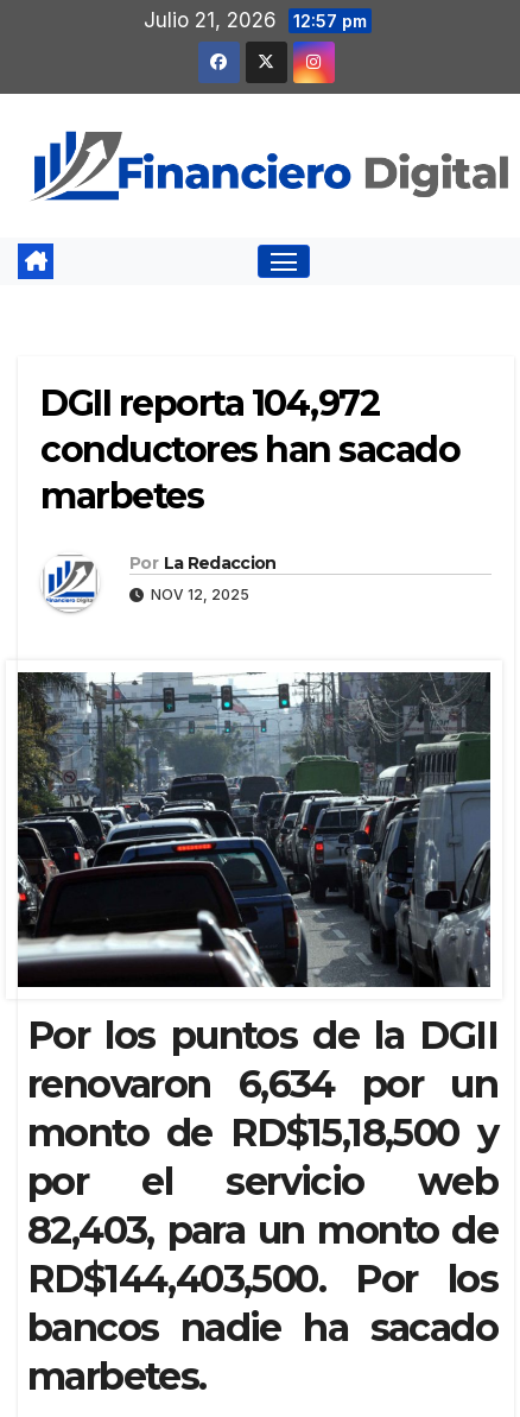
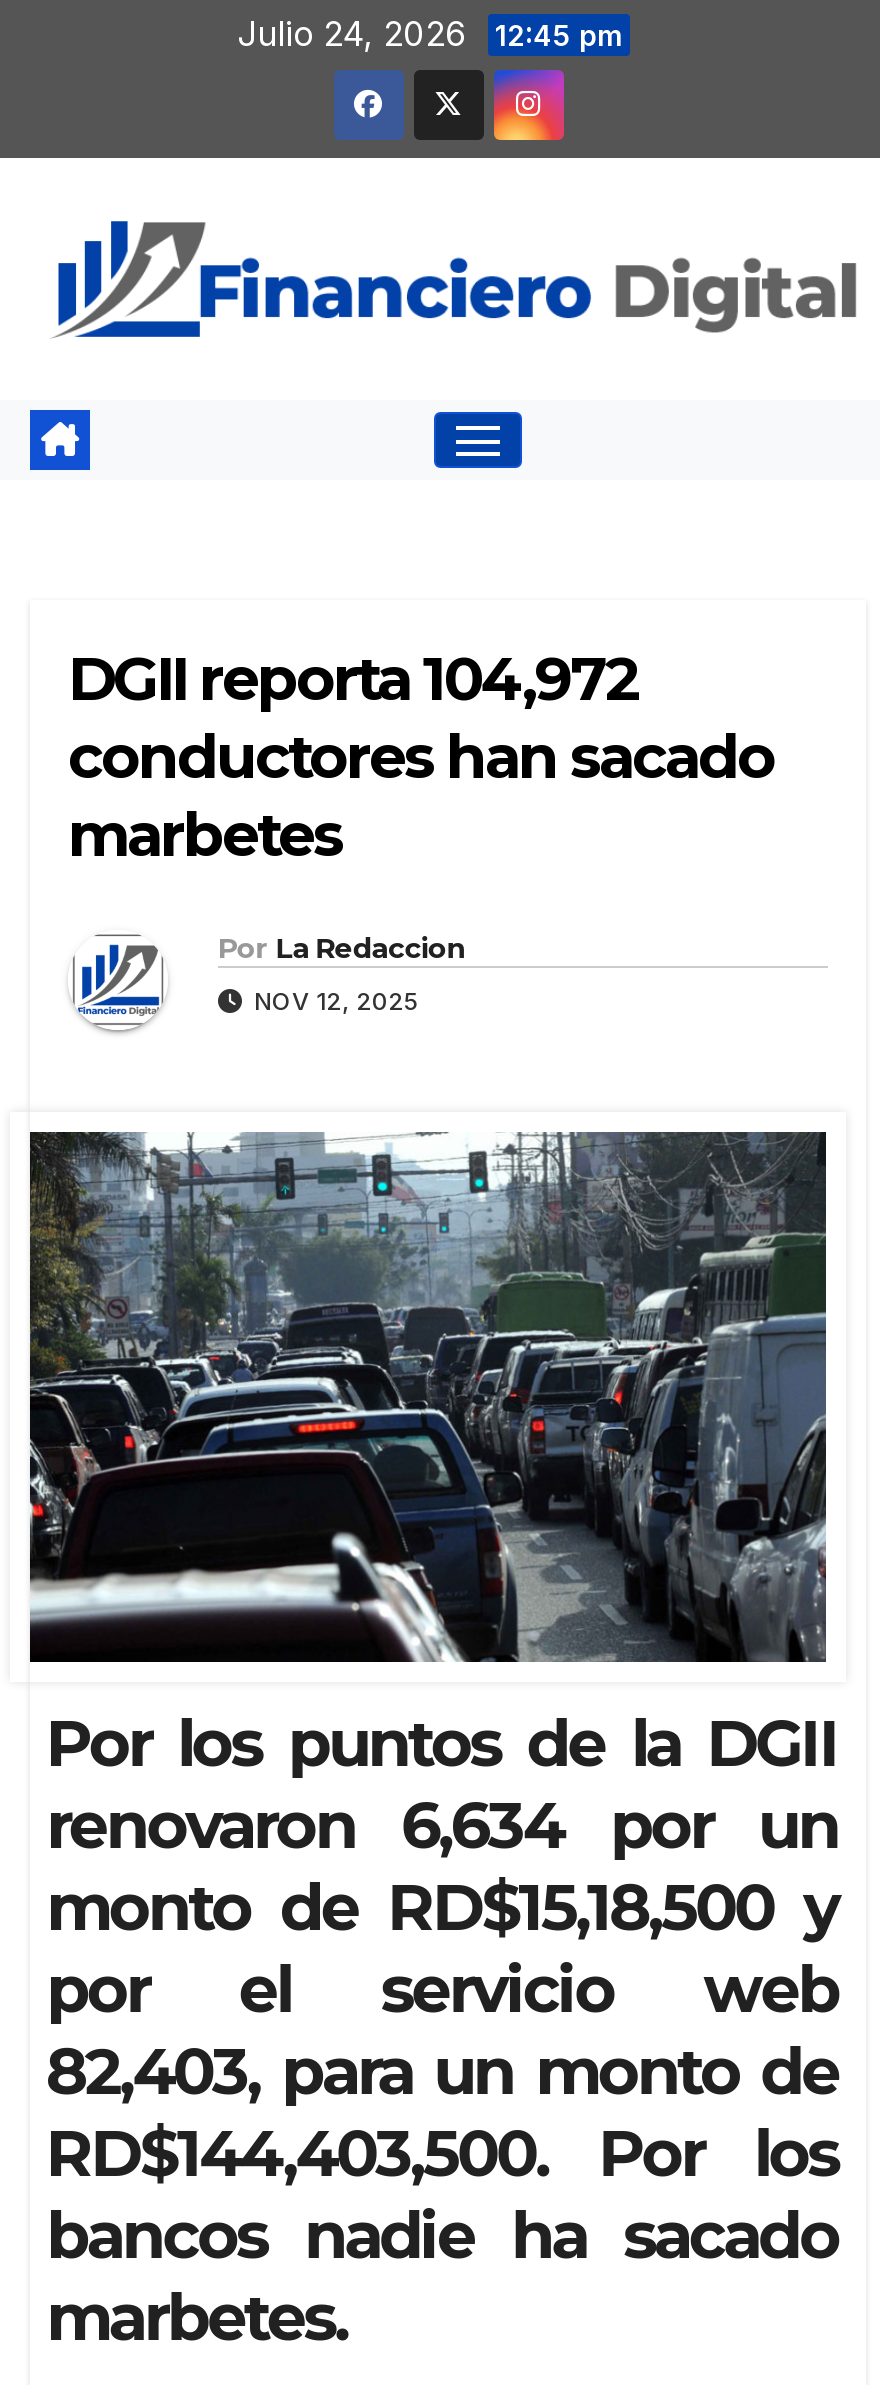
[143,8,366,32] Julio 21, 2026 12:57 pm -> [237,14,621,54] Julio 24, 2026 12:45 pm

